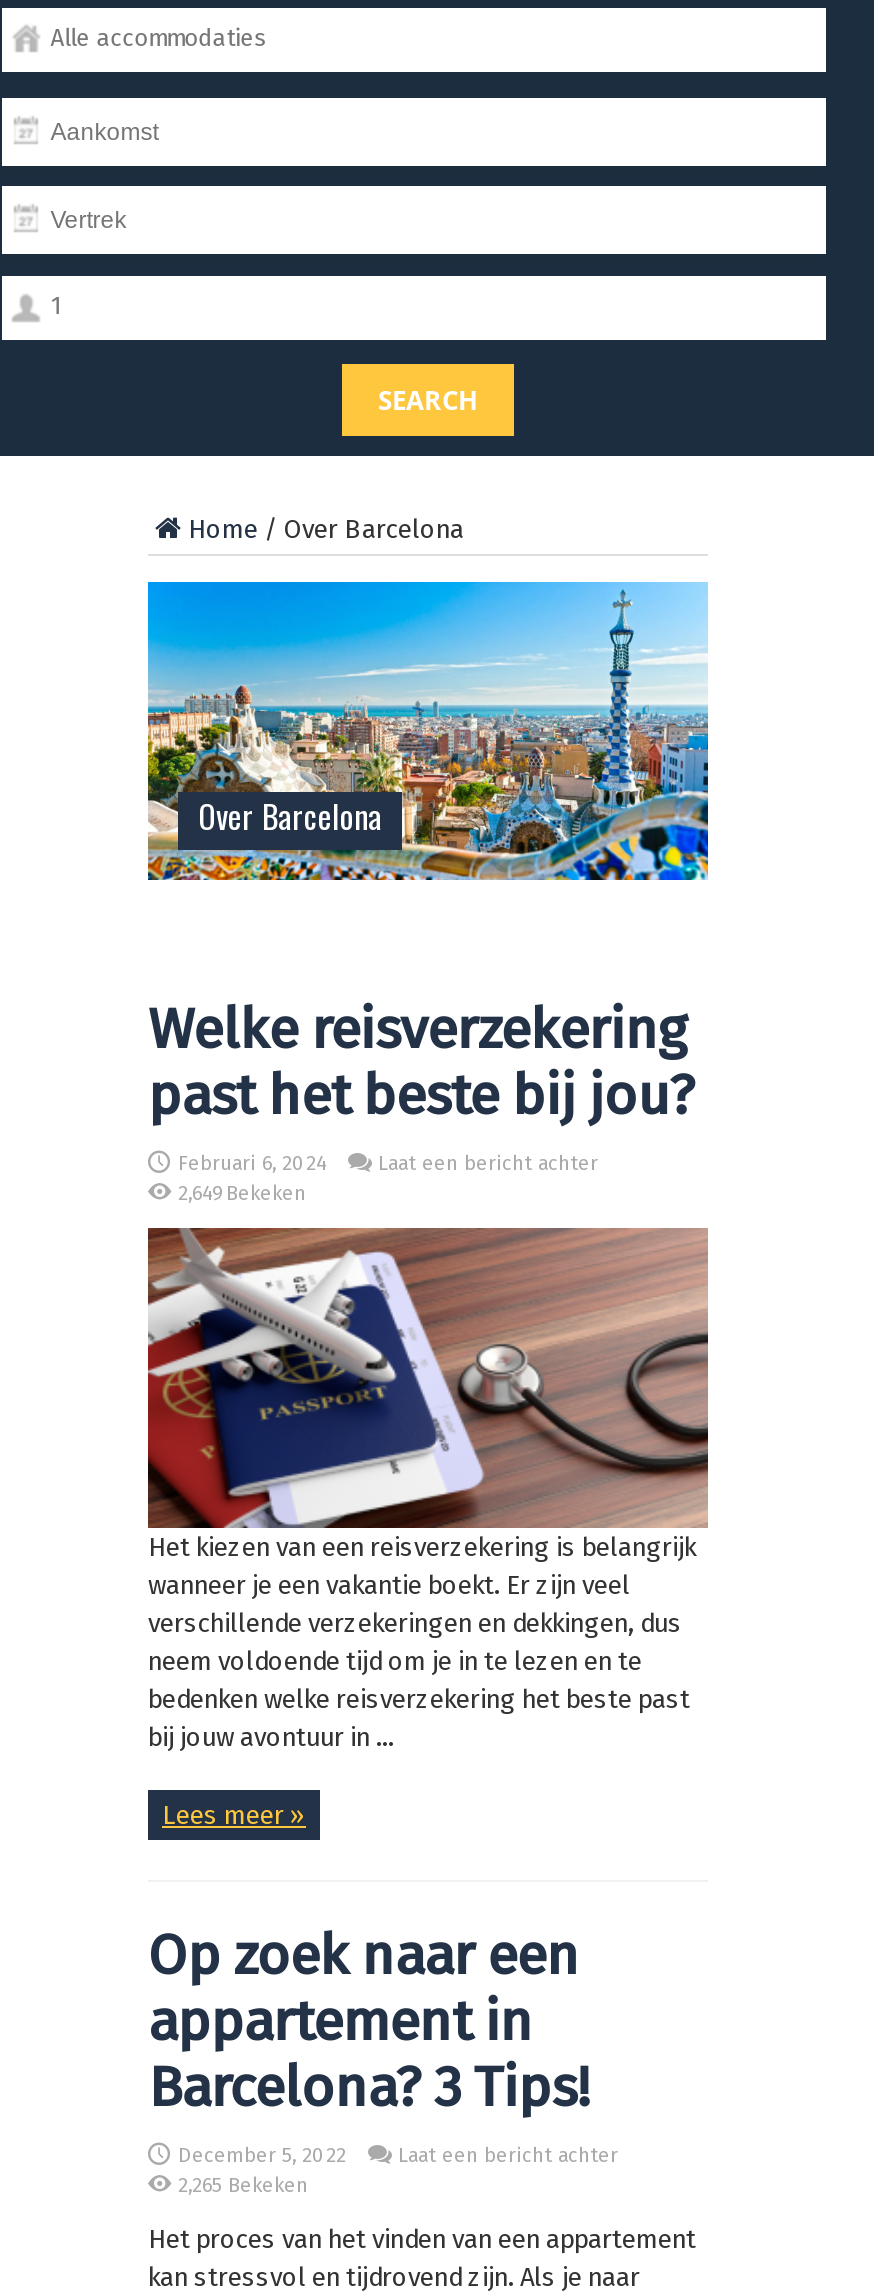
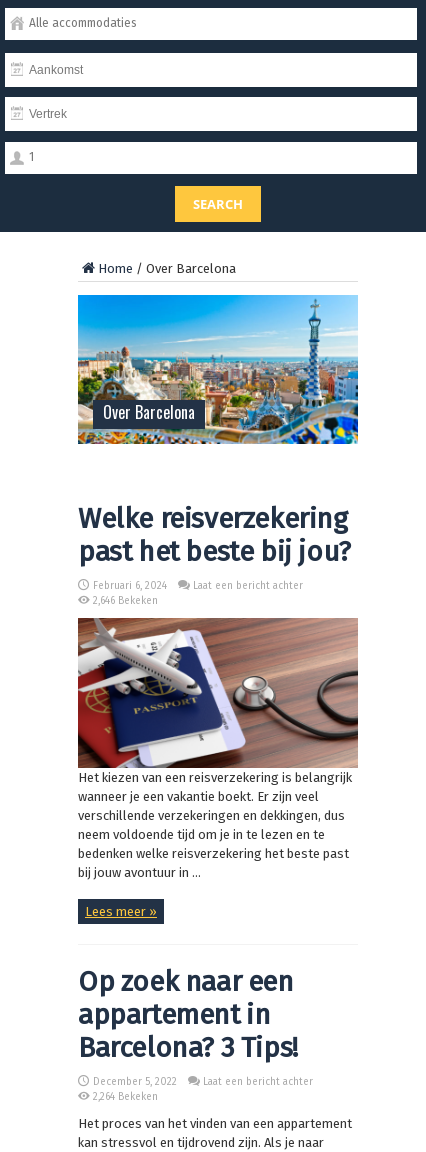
[178,1182,306,1206] 2,649 Bekeken -> [93,595,158,607] 2,646 Bekeken
[178,2173,308,2197] 2,265 Bekeken -> [93,1090,158,1102] 2,264 Bekeken

